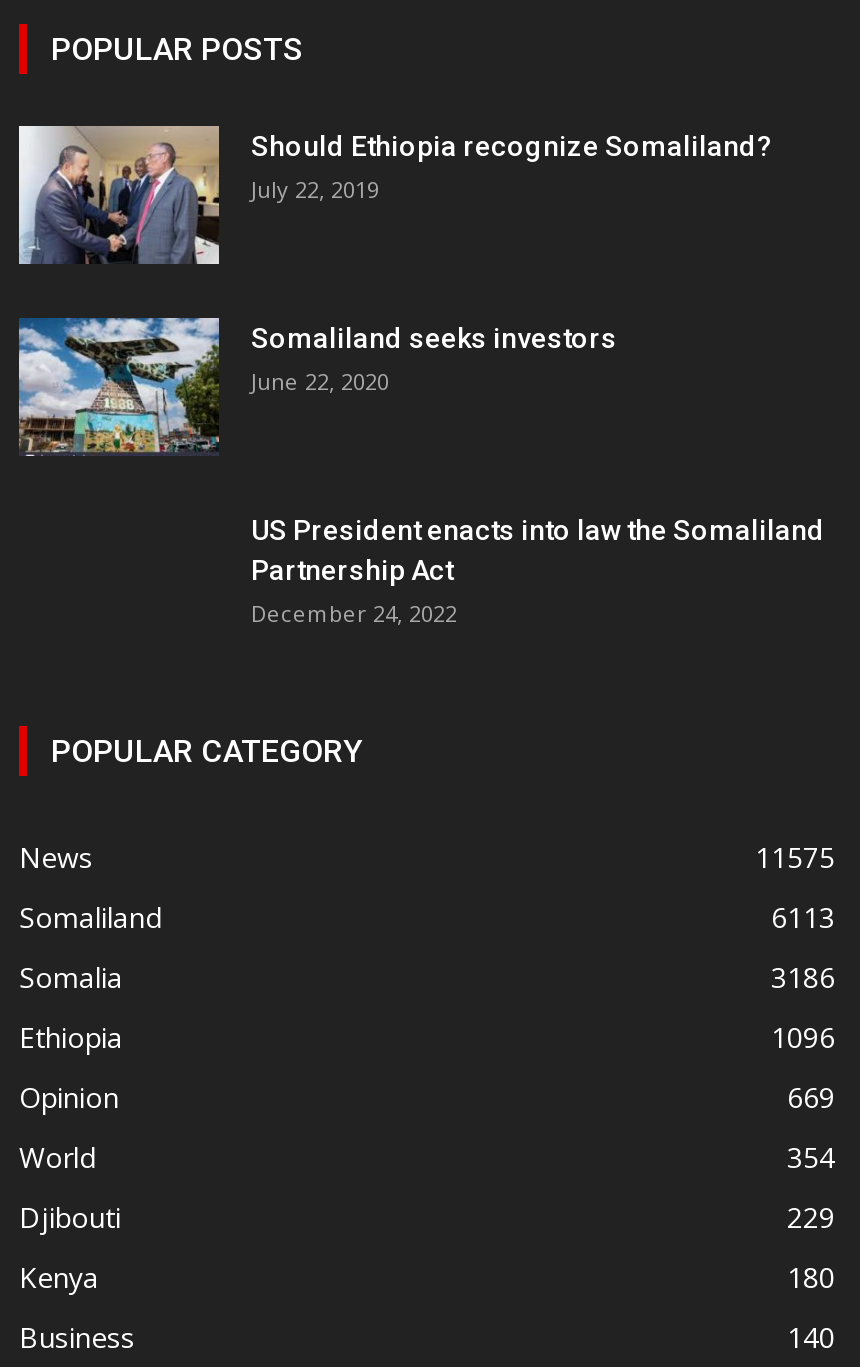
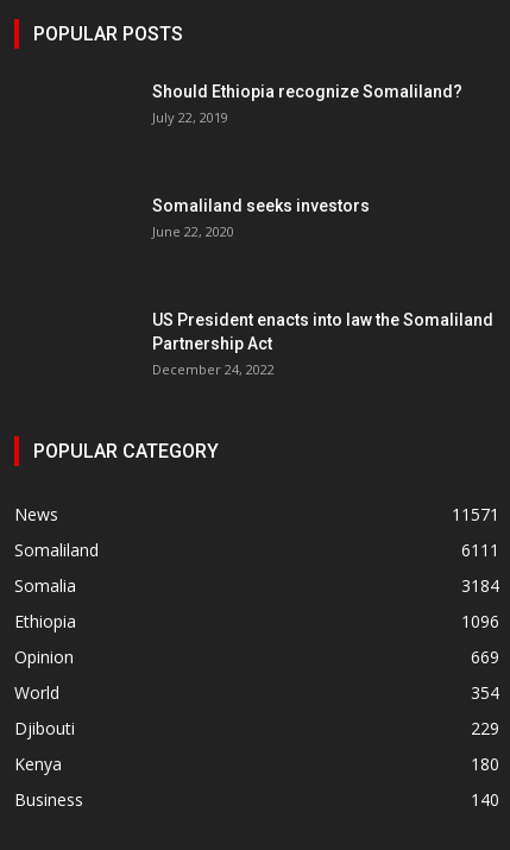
[17,124,221,266] [image] -> none
[17,316,221,458] [image] -> none
[755,838,835,876] 11575 -> [452,503,499,525] 11571
[771,898,835,936] 6113 -> [461,538,499,561] 6111
[771,958,835,996] 3186 -> [461,574,499,597] 3184

